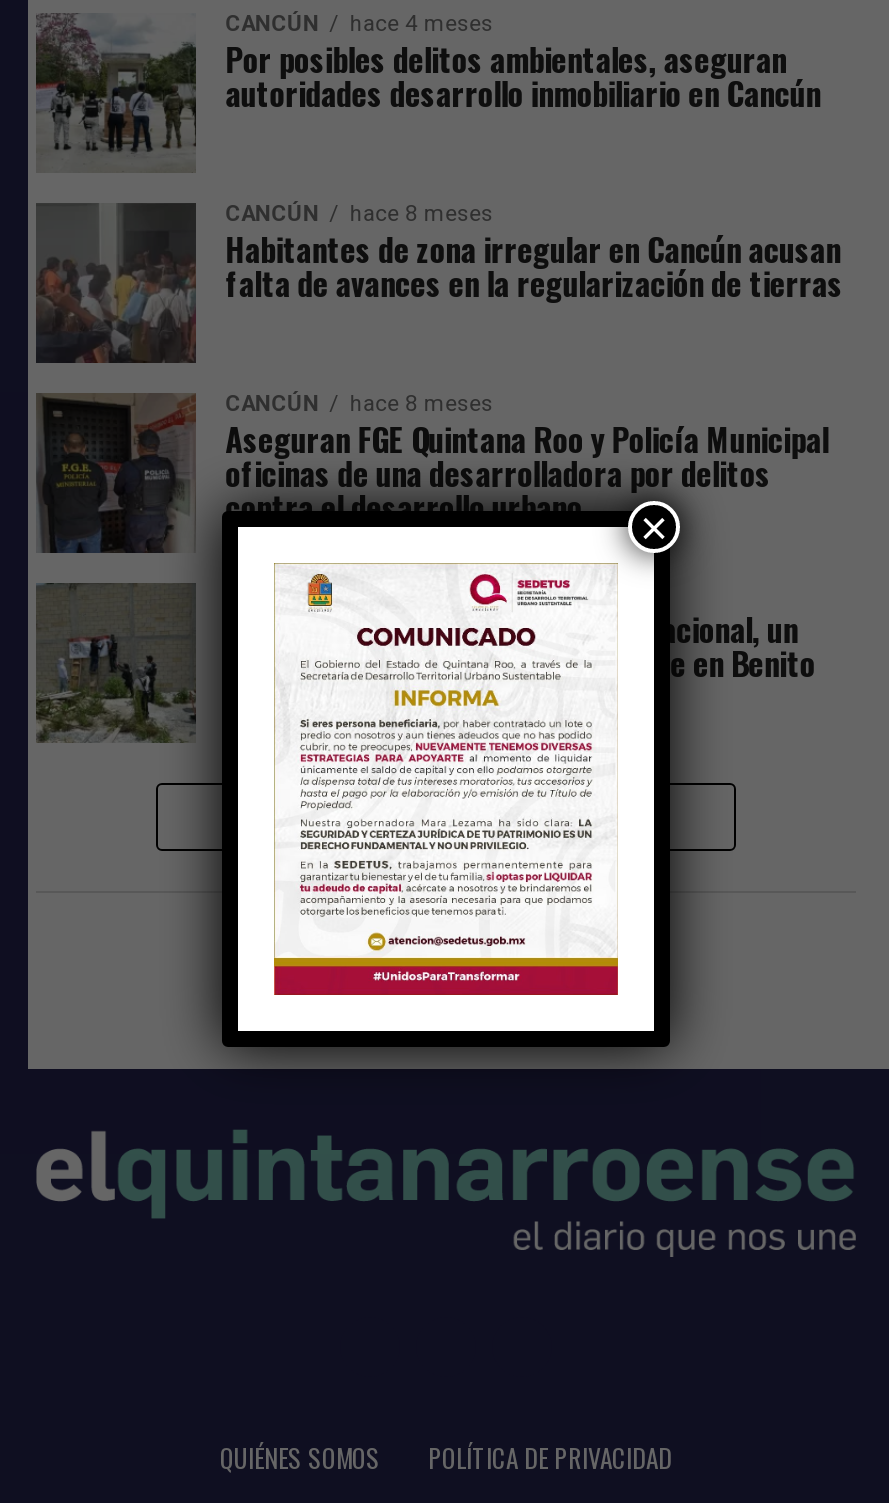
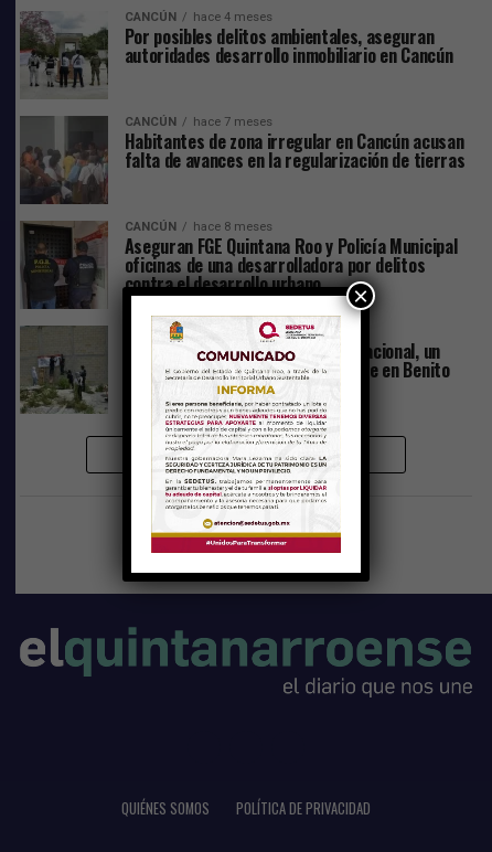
[225,201,493,227] CANCÚN hace 8 meses -> [124,115,272,129] CANCÚN hace 7 meses

